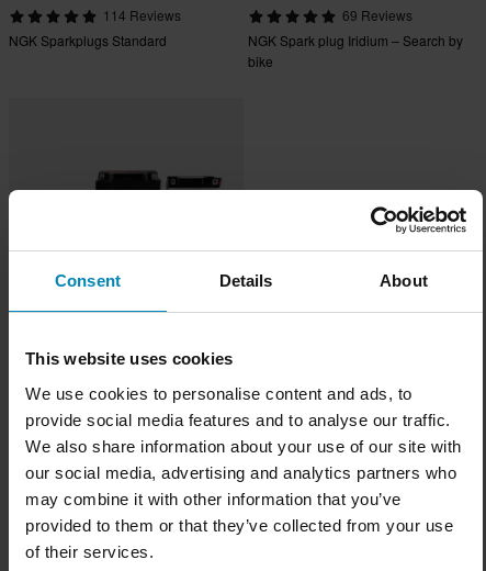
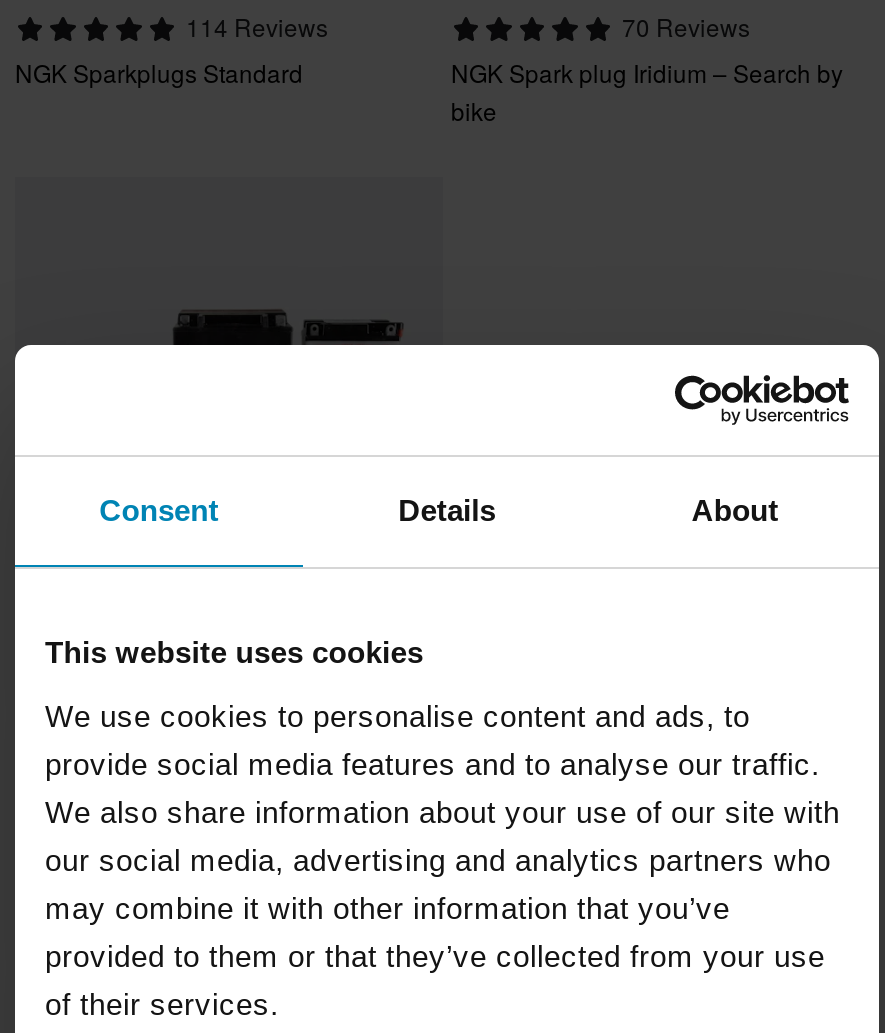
[342,5,412,24] 69 Reviews -> [622,9,750,43] 70 Reviews

